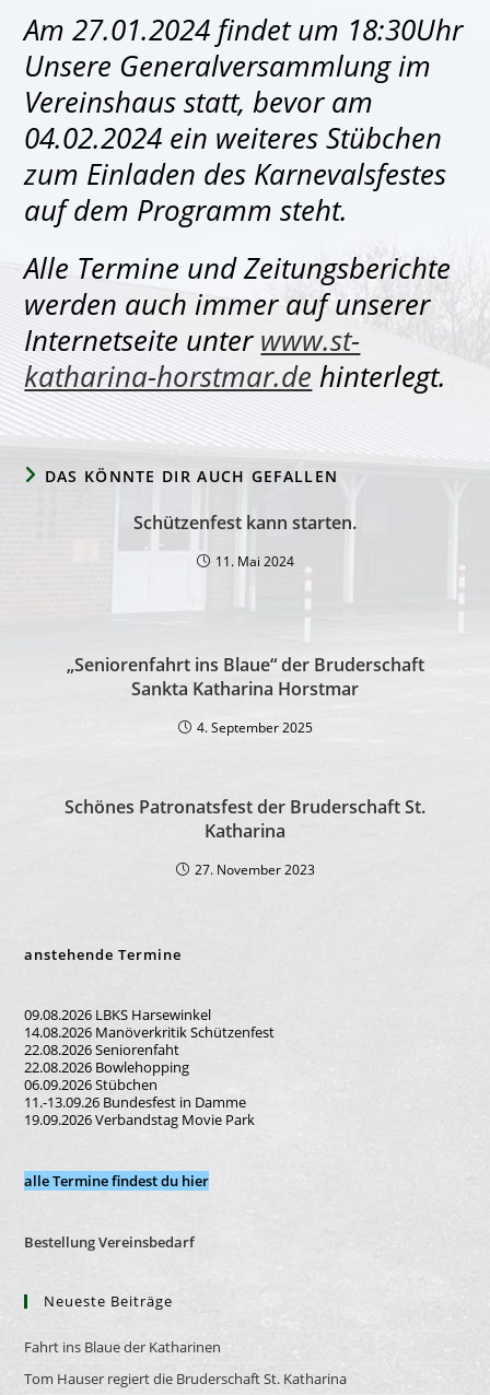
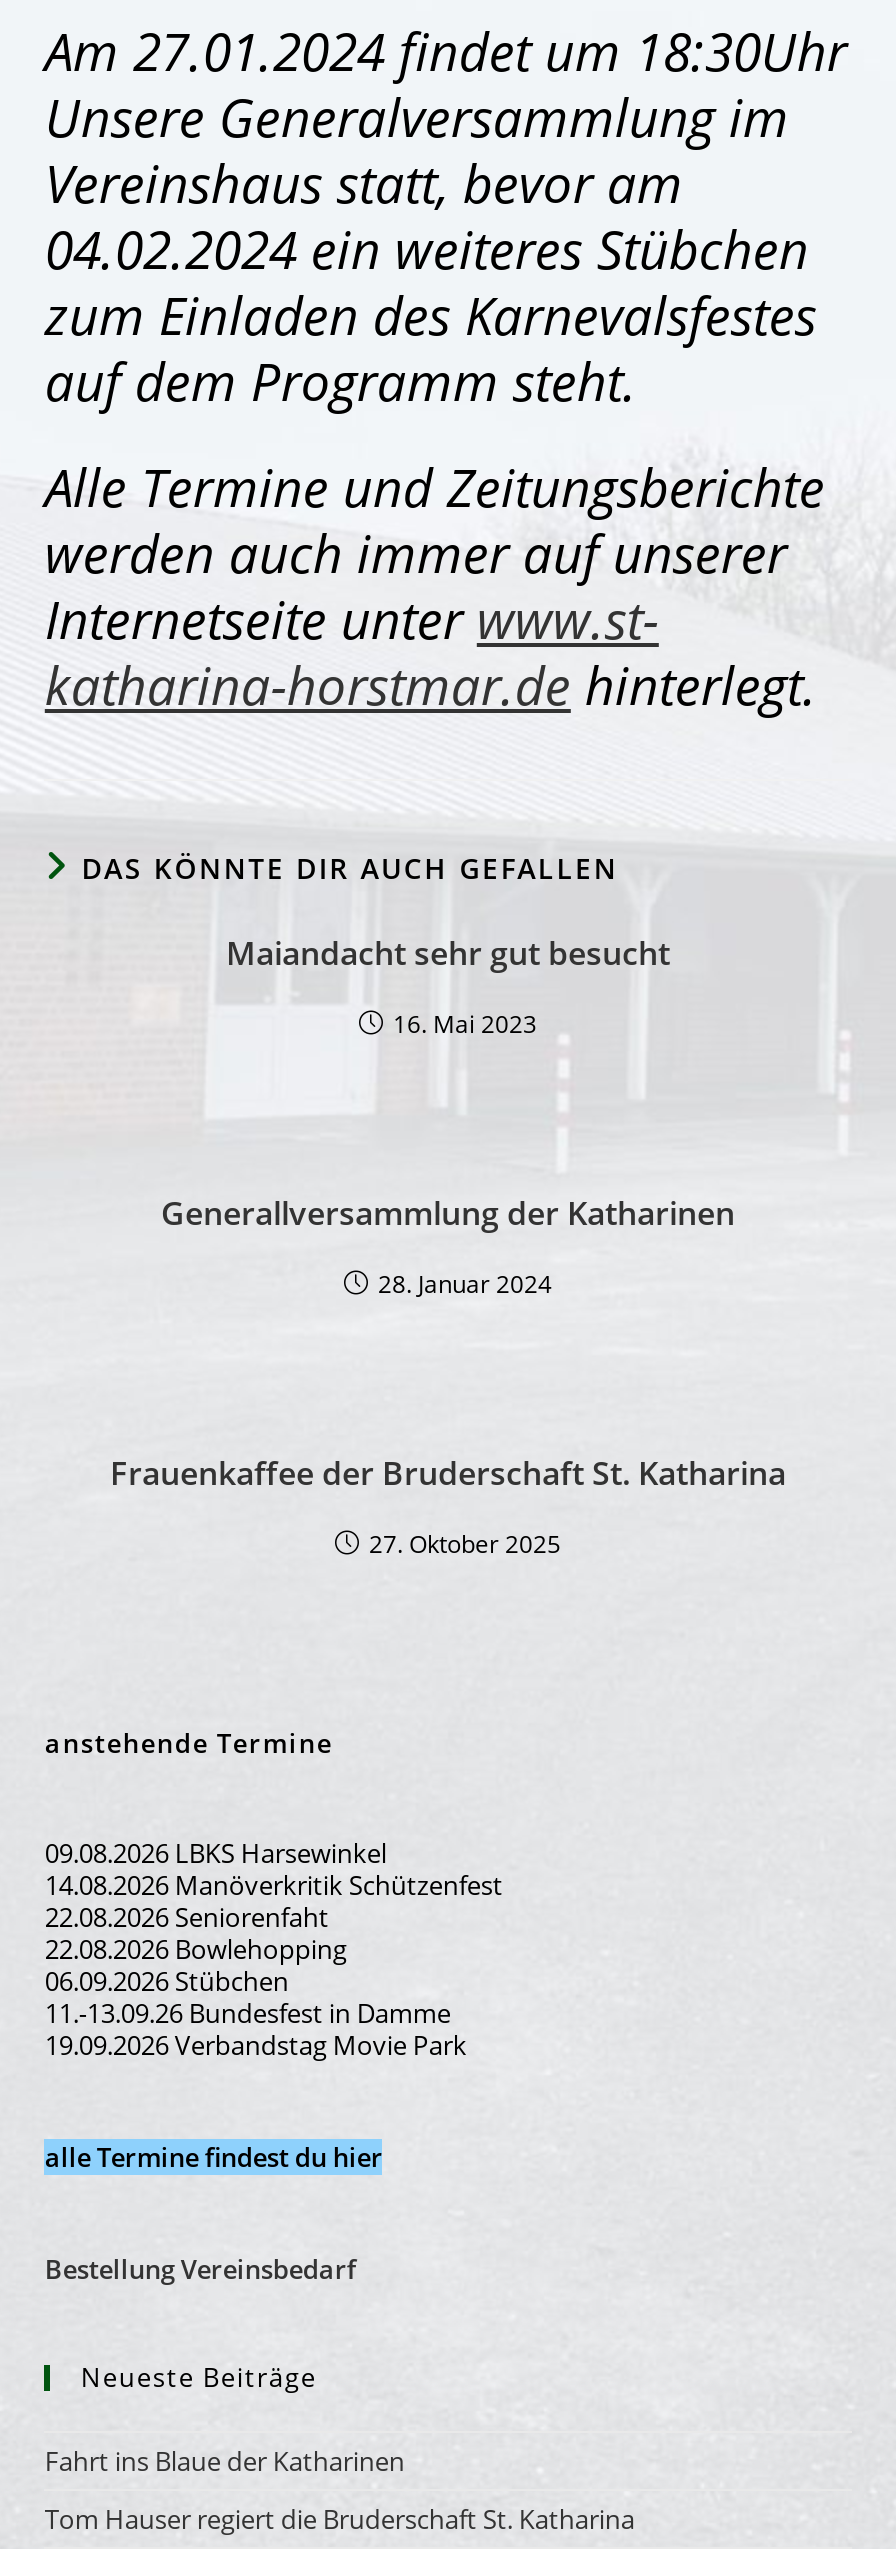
[133,511,357,535] Schützenfest kann starten. -> [226,931,670,975] Maiandacht sehr gut besucht
[215,552,294,571] 11. Mai 2024 -> [393,1007,537,1041] 16. Mai 2023
[66,653,424,701] „Seniorenfahrt ins Blaue“ der Bruderschaft | Sankta Katharina Horstmar -> [161,1191,735,1235] Generallversammlung der Katharinen
[196,718,312,737] 4. September 2025 -> [378,1267,552,1301] 28. Januar 2024
[65,795,425,843] Schönes Patronatsfest der Bruderschaft St. | Katharina -> [110,1451,786,1495] Frauenkaffee der Bruderschaft St. Katharina
[194,860,314,879] 27. November 2023 -> [369,1527,561,1561] 27. Oktober 2025

